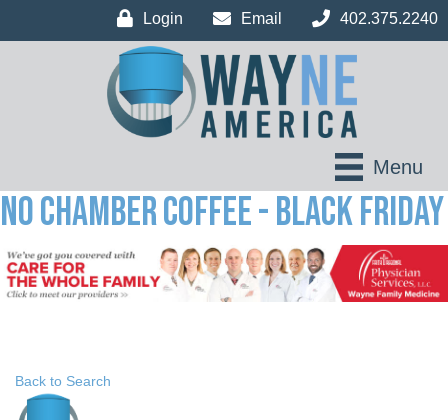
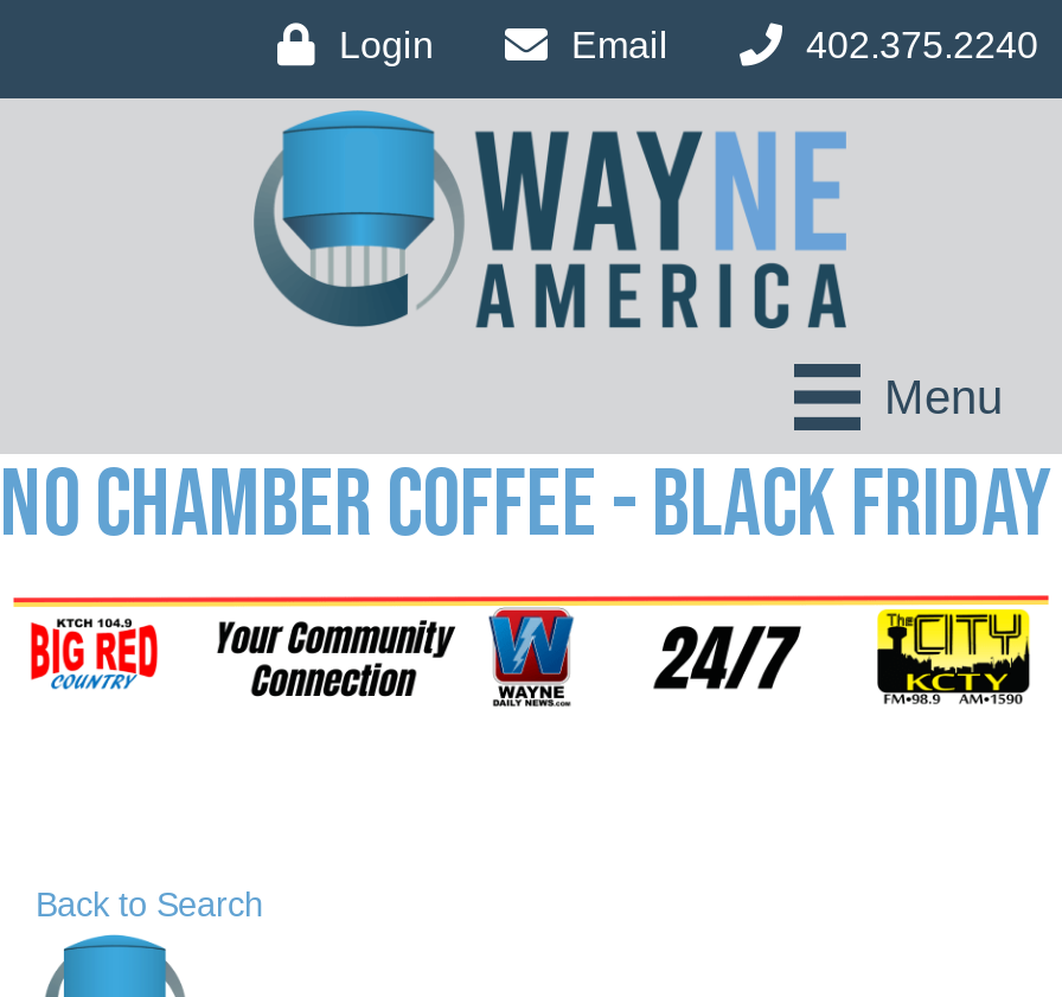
[6,244,445,303] [image] -> [12,582,1055,717] [image]

